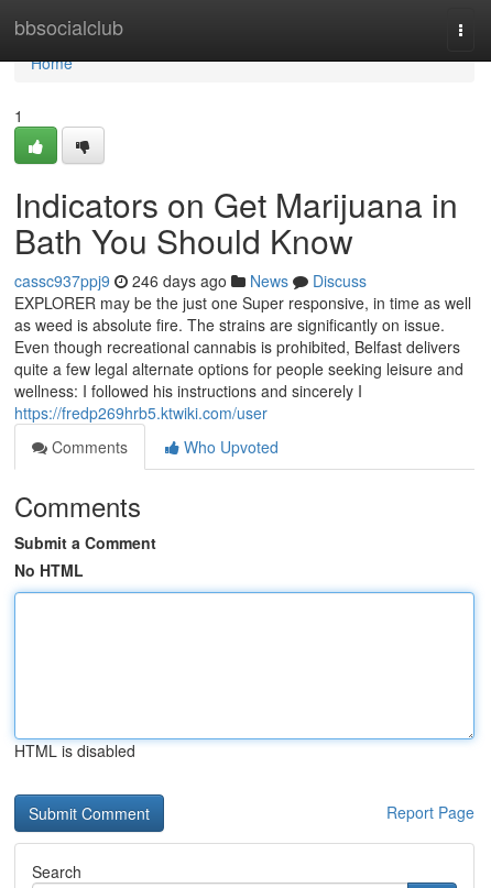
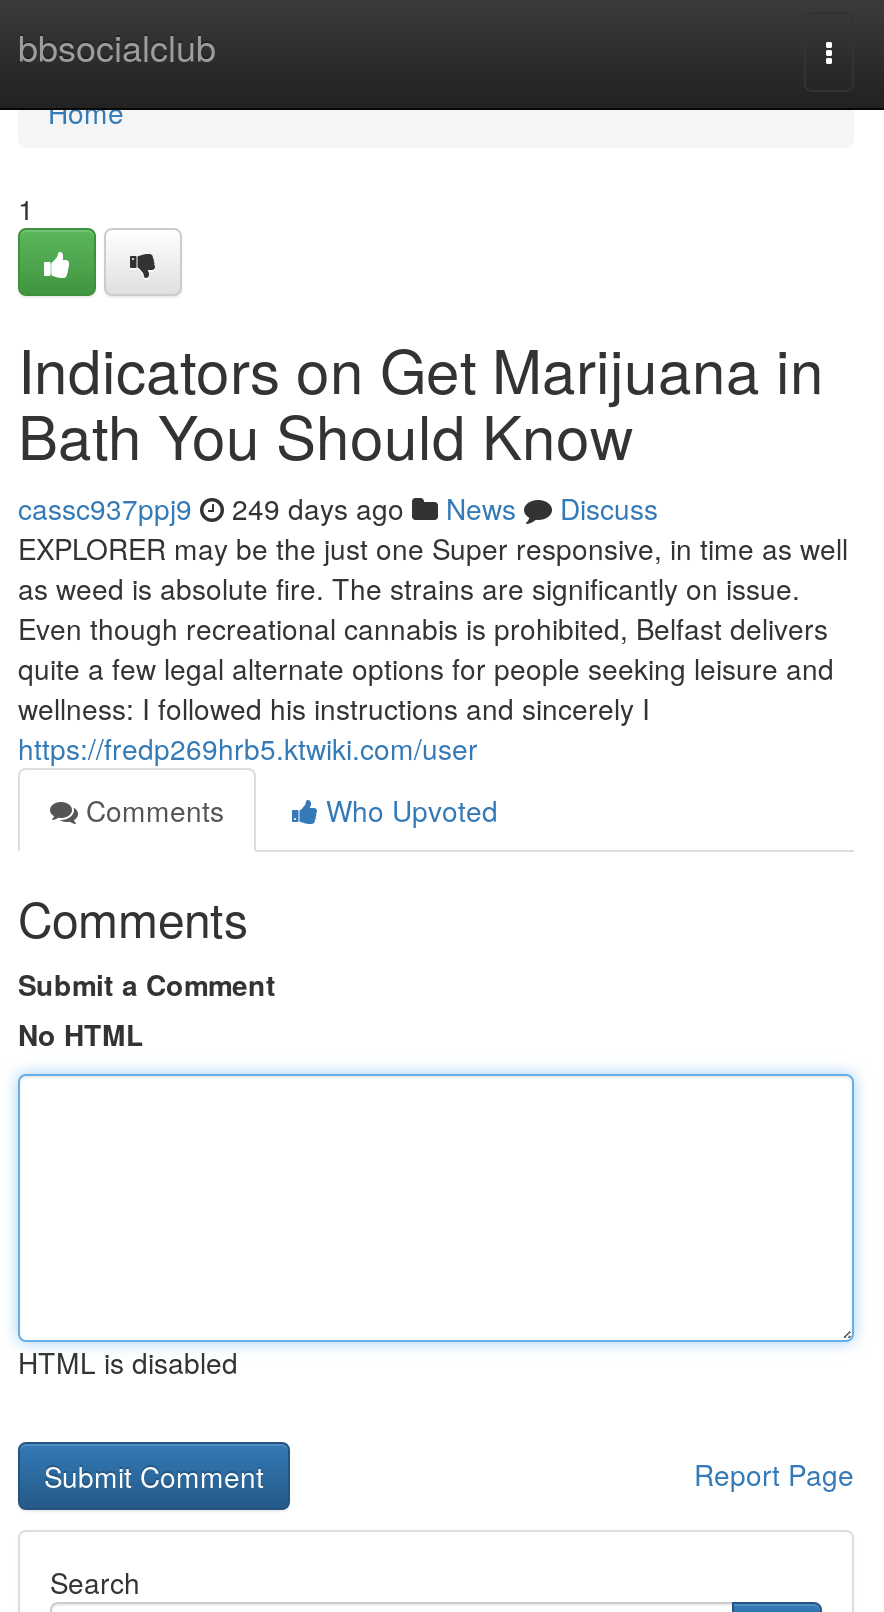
[14,270,367,292] cassc937ppj9 246 days ago News Discuss -> [18,488,658,528] cassc937ppj9 249 days ago News Discuss

